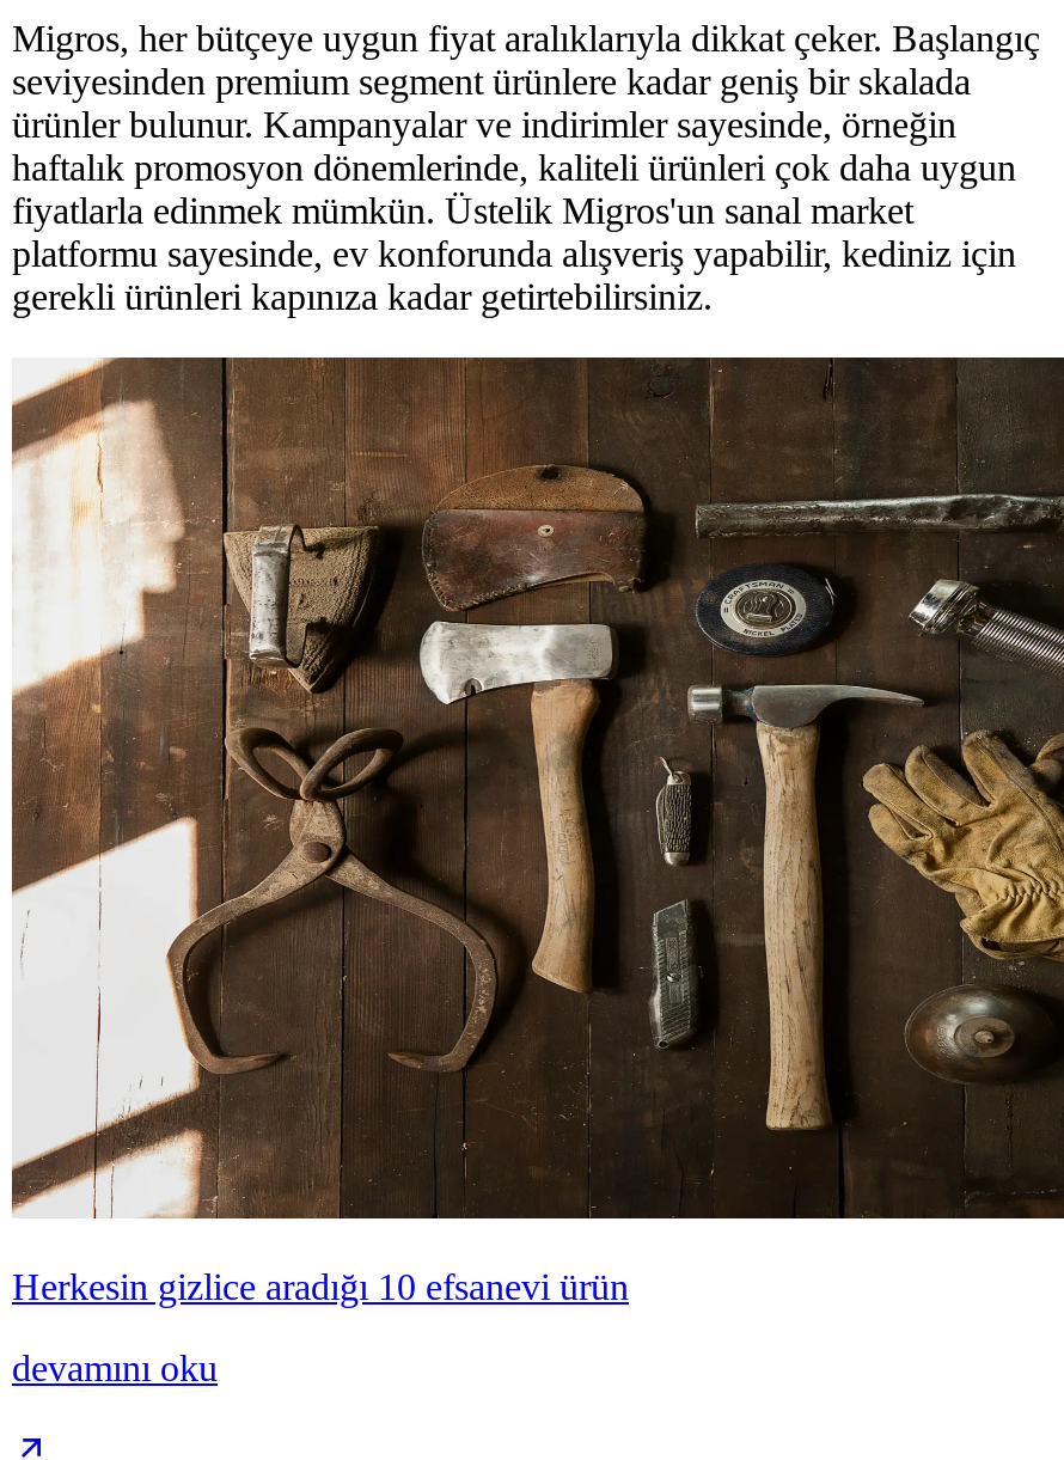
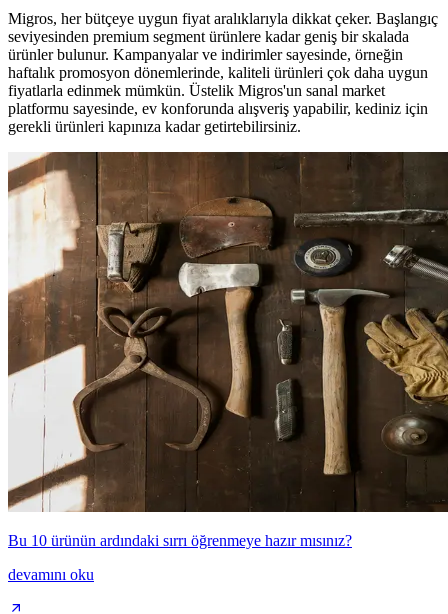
[12,1266,629,1307] Herkesin gizlice aradığı 10 efsanevi ürün -> [8,532,352,549] Bu 10 ürünün ardındaki sırrı öğrenmeye hazır mısınız?

